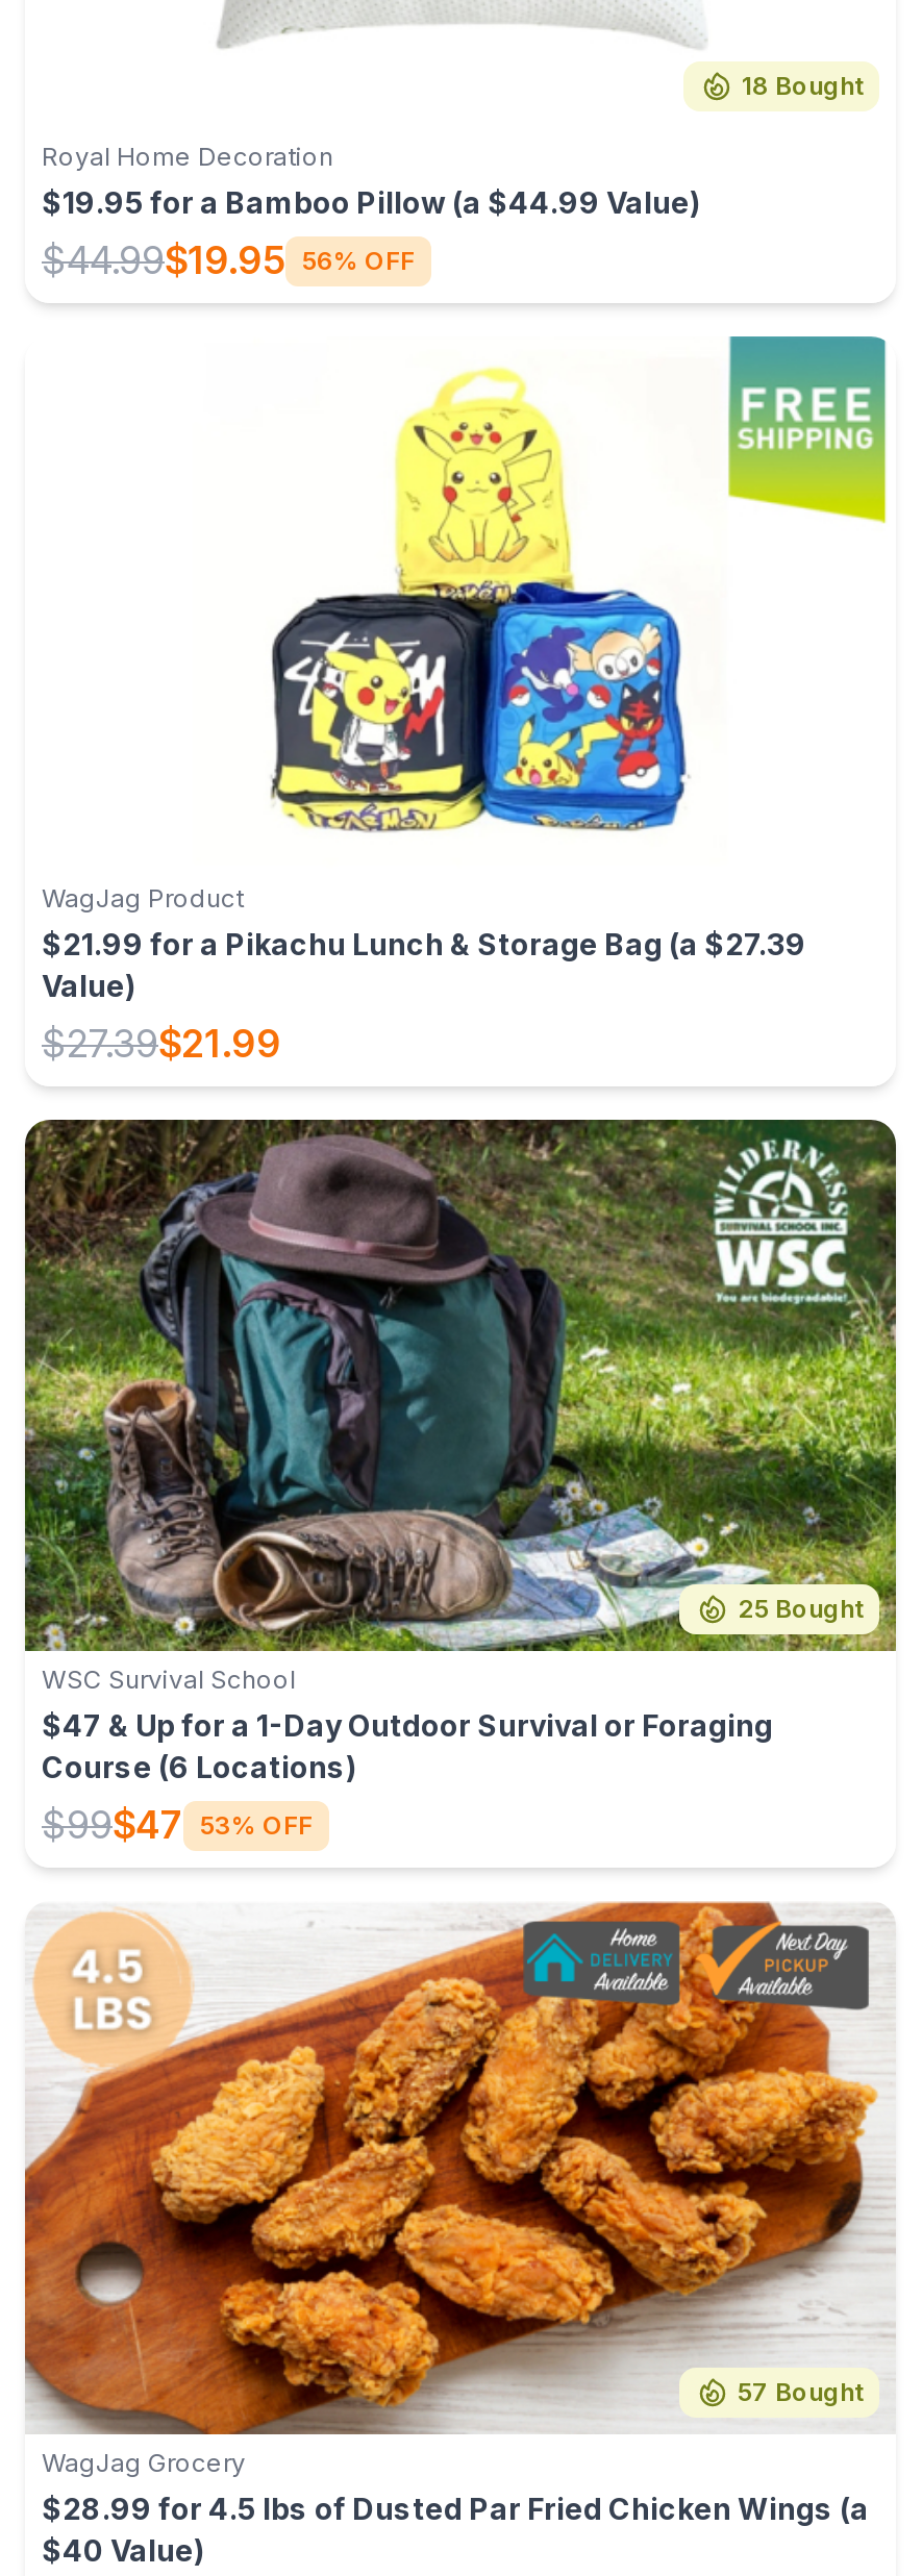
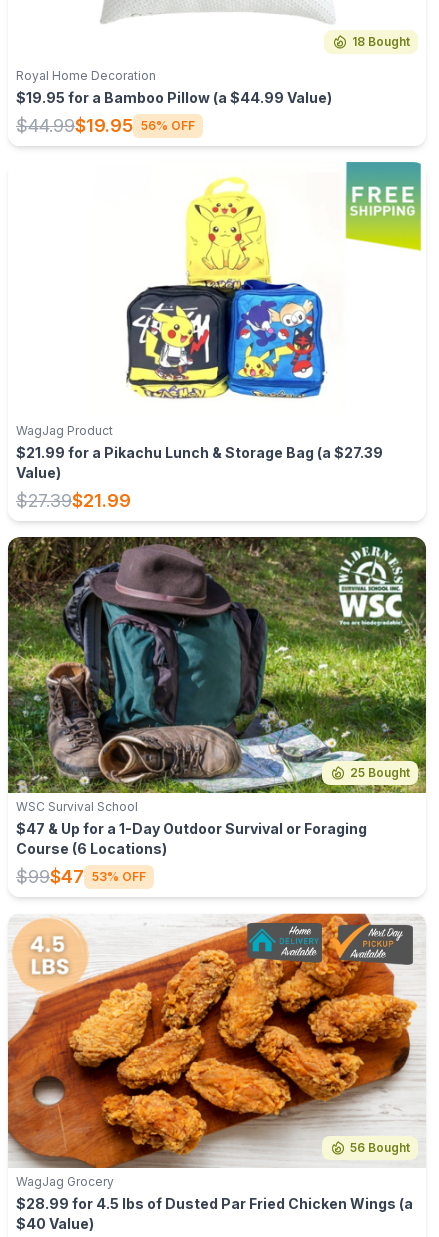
[738,2376,863,2407] 57 Bought -> [350,1140,410,1155] 56 Bought

